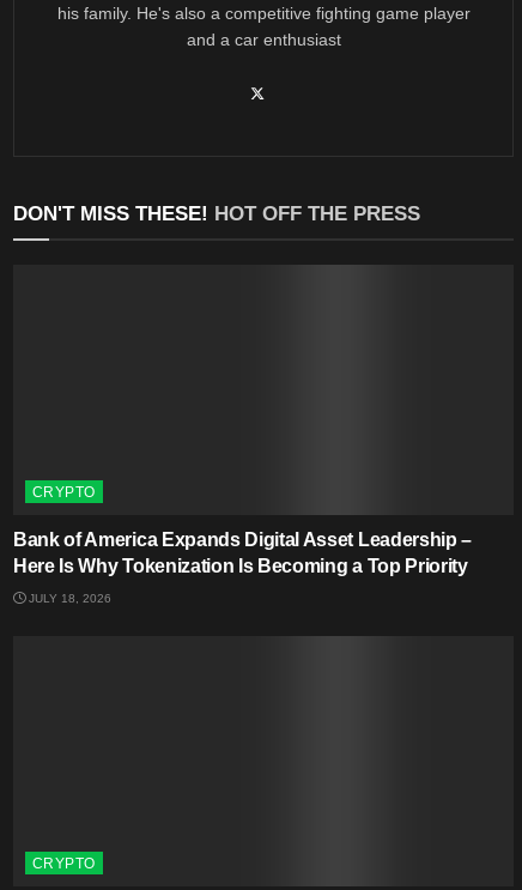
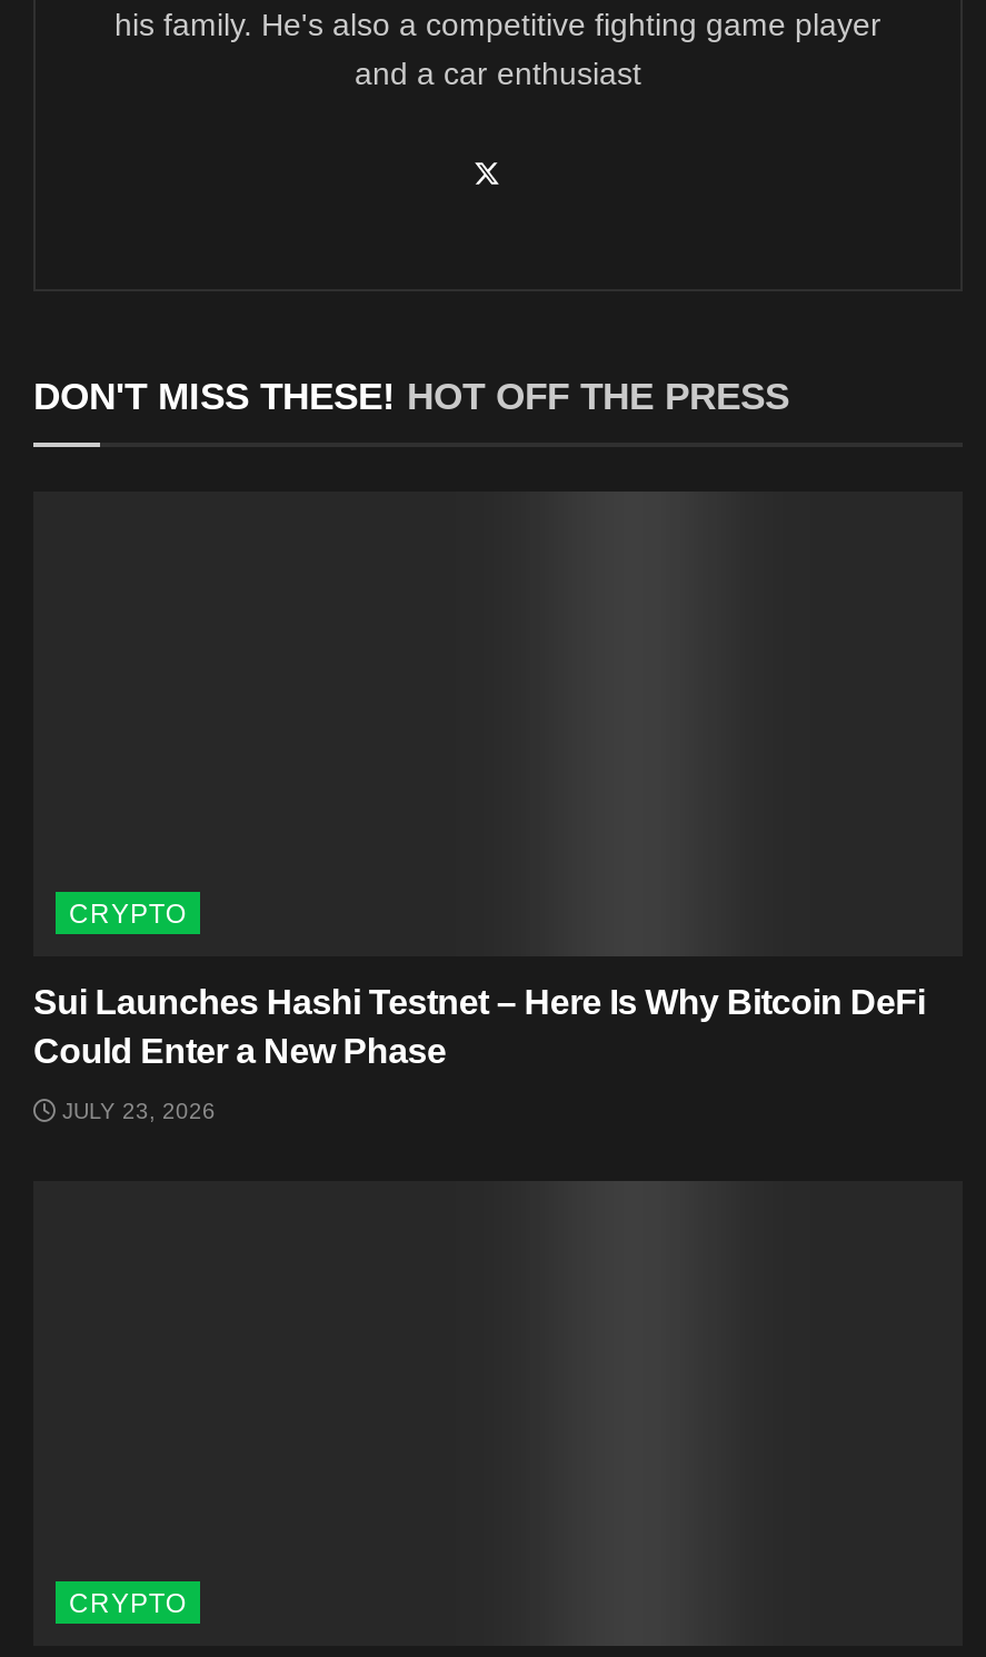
[13,530,472,576] Bank of America Expands Digital Asset Leadership – | Here Is Why Tokenization Is Becoming a Top Priority -> [33,984,925,1070] Sui Launches Hashi Testnet – Here Is Why Bitcoin DeFi | Could Enter a New Phase
[25,592,111,605] JULY 18, 2026 -> [56,1099,216,1124] JULY 23, 2026

